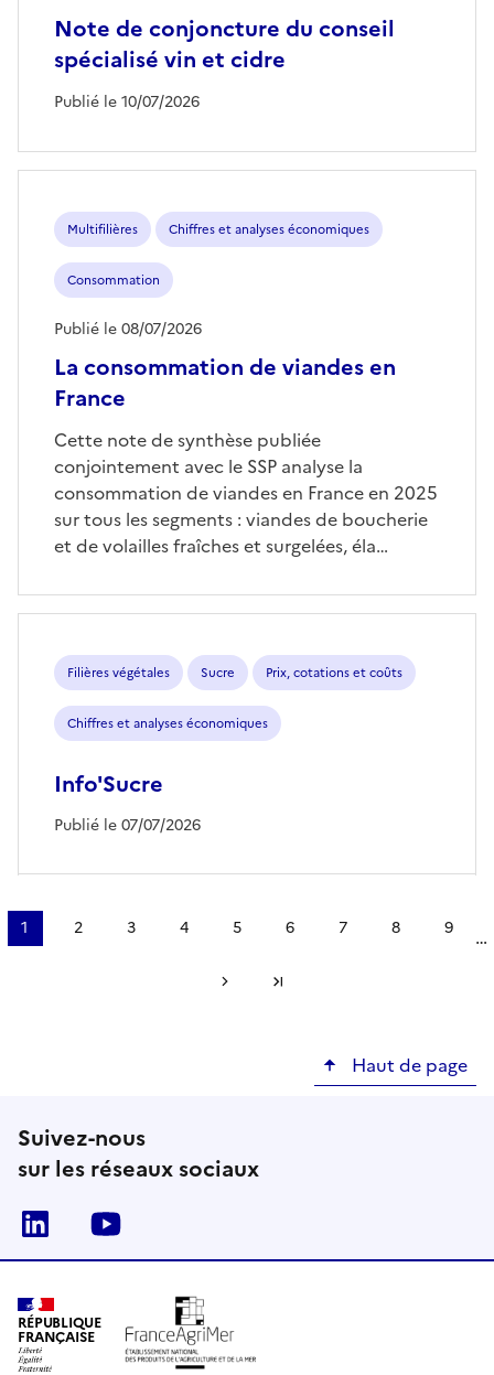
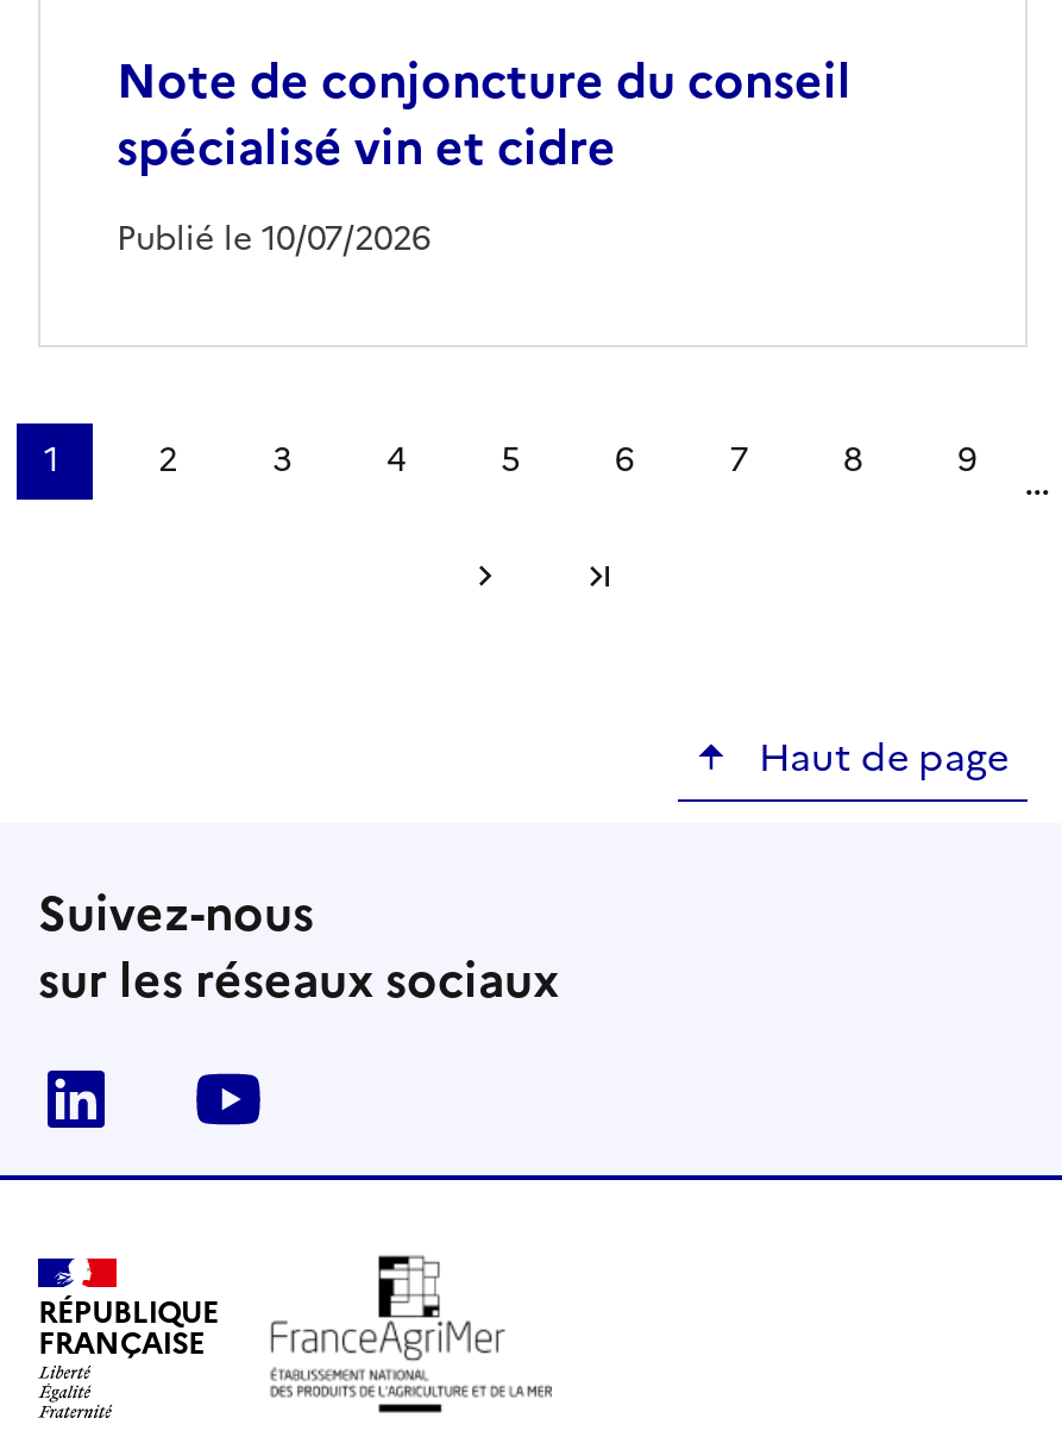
[54,220,396,414] Multifilières | Chiffres et analyses économiques | Consommation | La consommation de viandes en | France -> none
[54,317,202,340] Publié le 08/07/2026 -> none
[54,426,438,559] Cette note de synthèse publiée | conjointement avec le SSP analyse la | consommation de viandes en France en 2025 | sur tous les segments : viandes de boucherie | et de volailles fraîches et surgelées, éla… -> none
[54,663,402,837] Filières végétales | Sucre | Prix, cotations et coûts | Chiffres et analyses économiques | Info'Sucre | Publié le 07/07/2026 -> none

